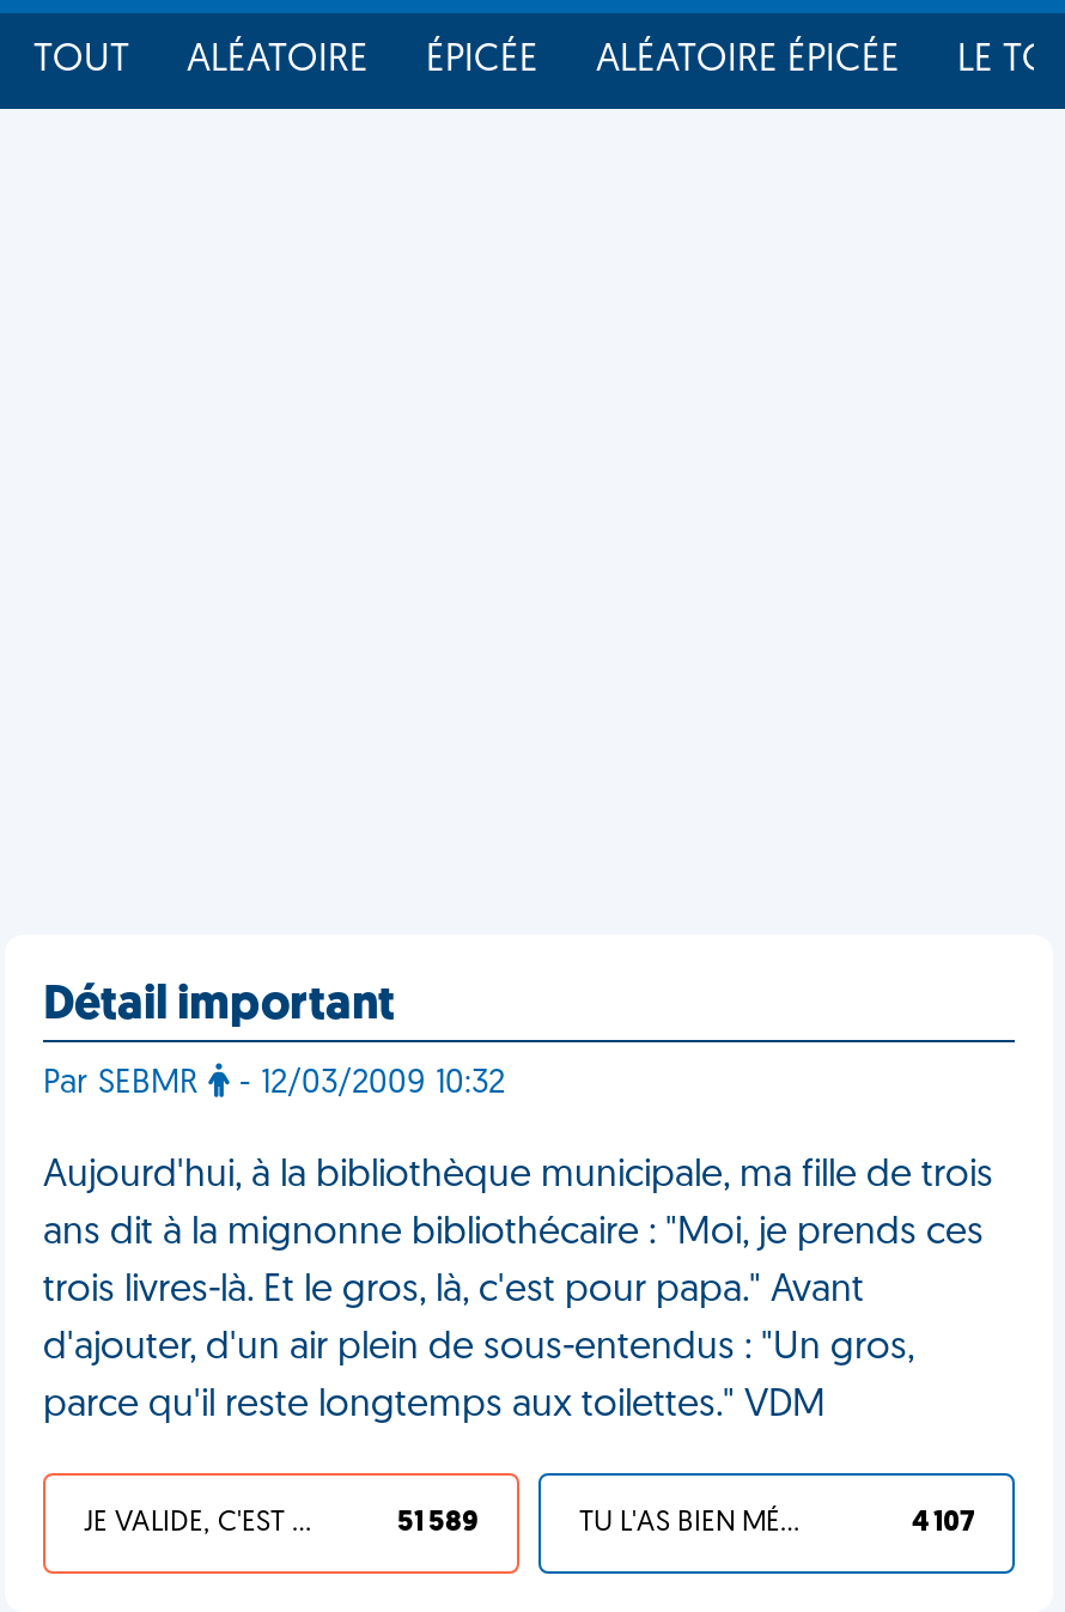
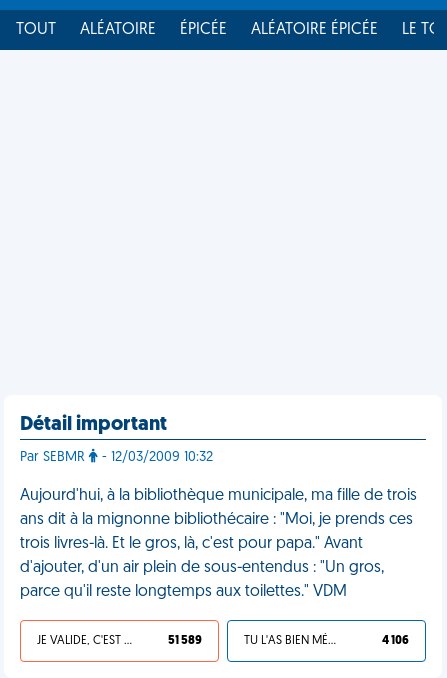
[912,1509,974,1538] 4 107 -> [382,635,409,647] 4 106

